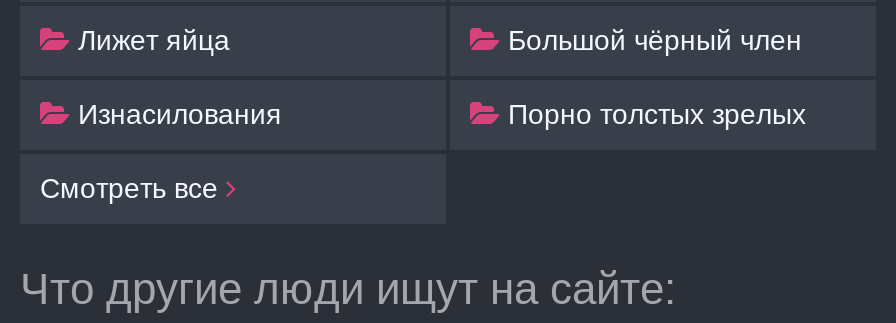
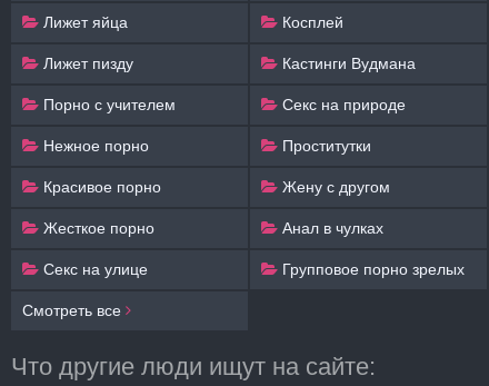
[70,24,806,130] Большой чёрный член | Изнасилования | Порно толстых зрелых -> [39,13,465,278] Косплей | Лижет пизду | Кастинги Вудмана | Порно с учителем | Секс на природе | Нежное порно | Проститутки | Красивое порно | Жену с другом | Жесткое порно | Анал в чулках | Секс на улице | Групповое порно зрелых

